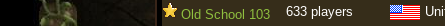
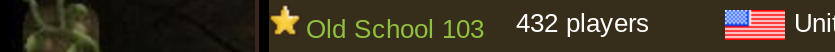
[180,4,352,22] Old School 103 633 players -> [306,8,650,44] Old School 103 432 players

